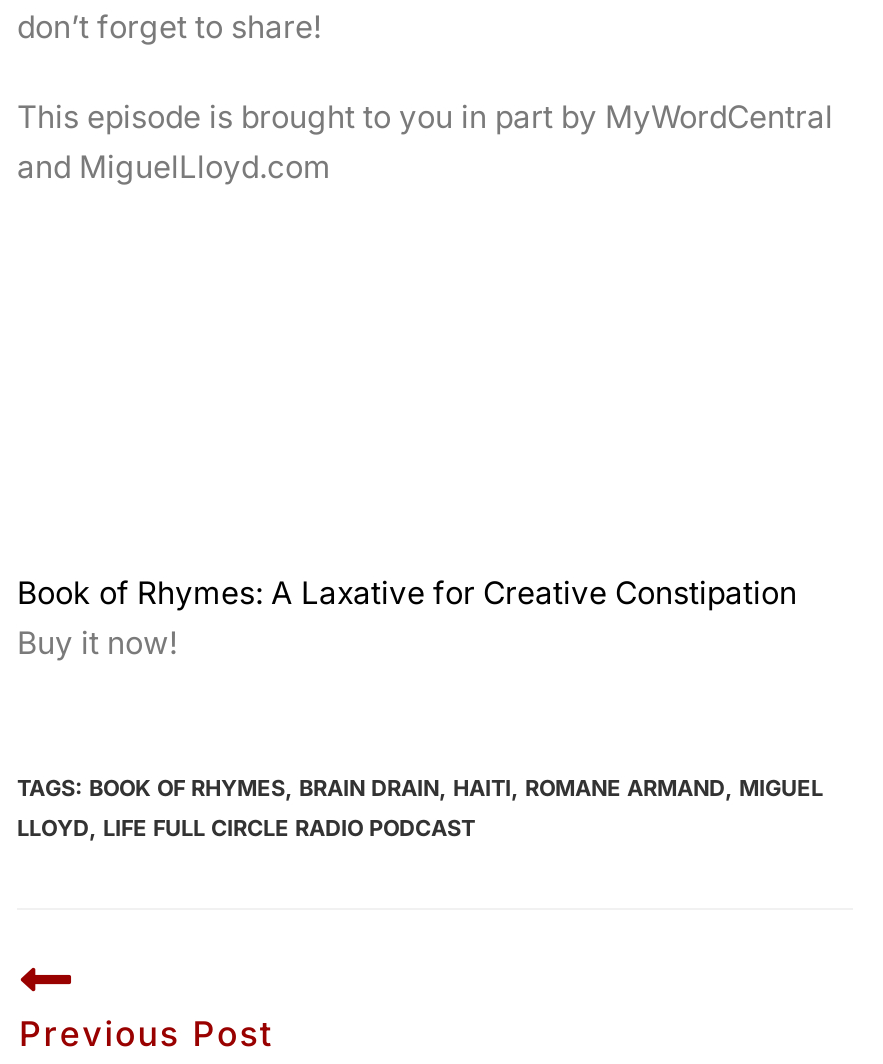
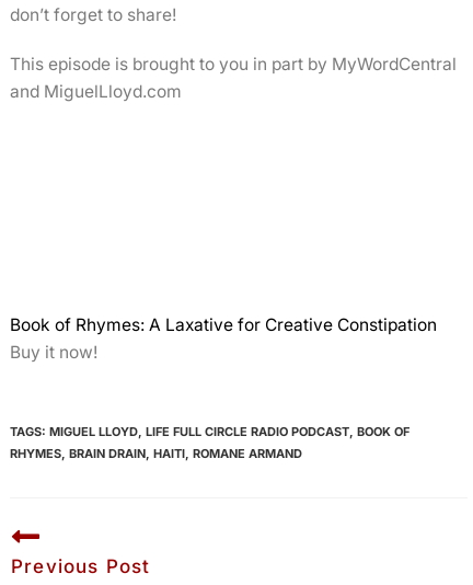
[17,774,823,842] TAGS: BOOK OF RHYMES, BRAIN DRAIN, HAITI, ROMANE ARMAND, MIGUEL | LLOYD, LIFE FULL CIRCLE RADIO PODCAST -> [10,424,409,461] TAGS: MIGUEL LLOYD, LIFE FULL CIRCLE RADIO PODCAST, BOOK OF | RHYMES, BRAIN DRAIN, HAITI, ROMANE ARMAND

